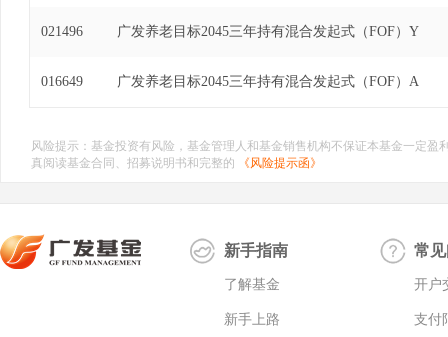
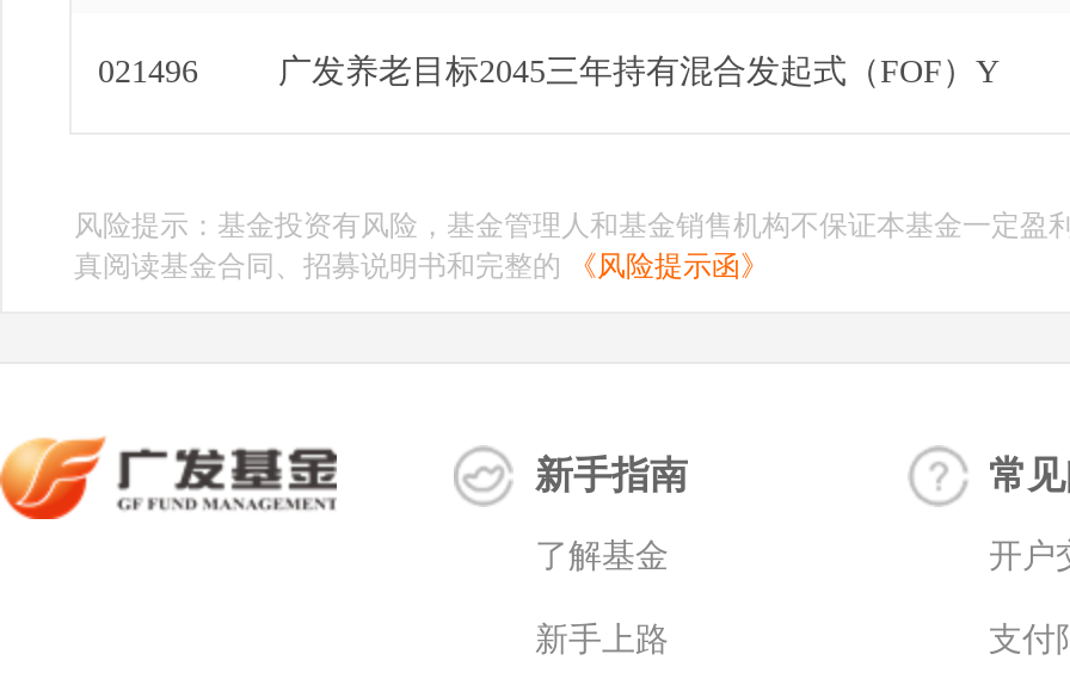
[41,74,418,89] 016649 | 广发养老目标2045三年持有混合发起式（FOF）A -> none

